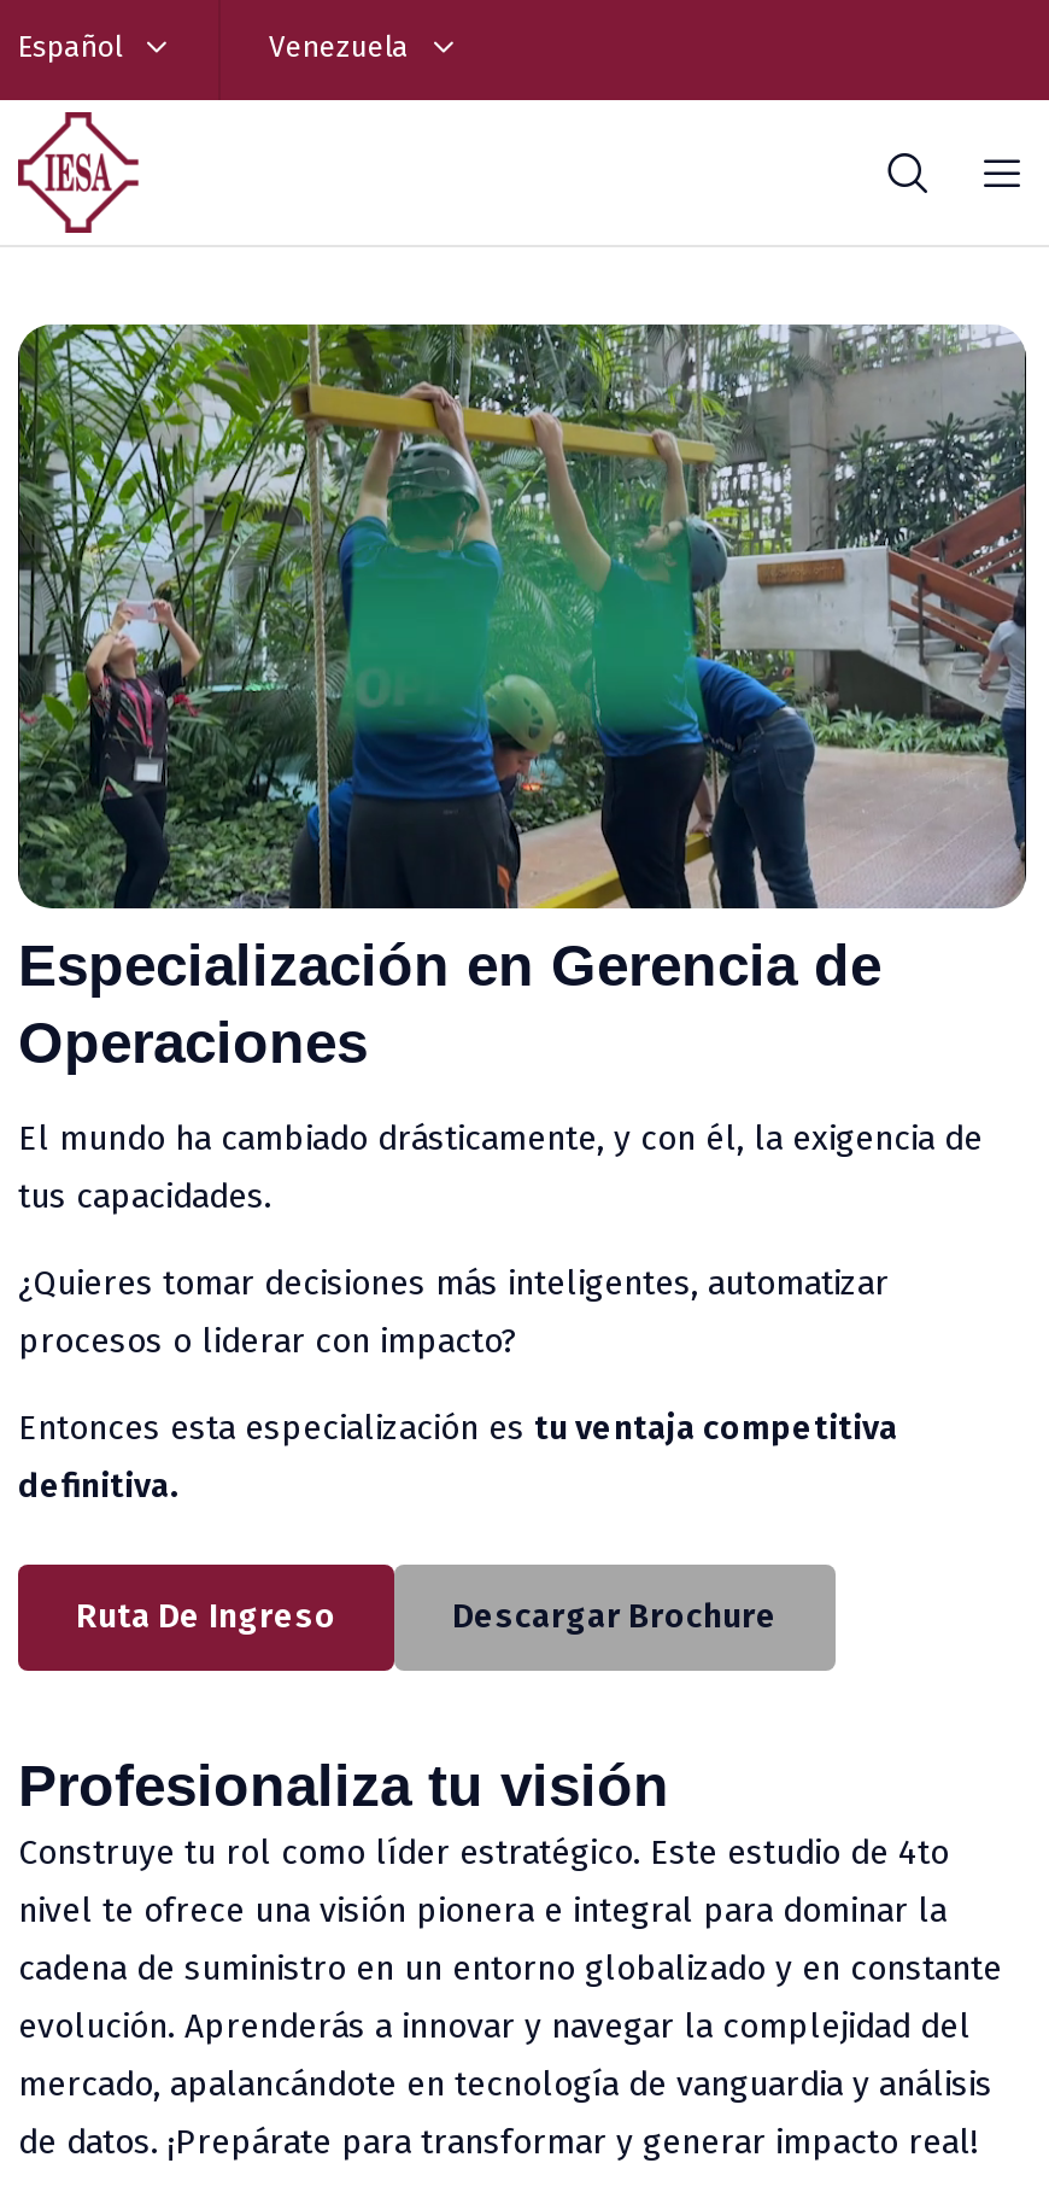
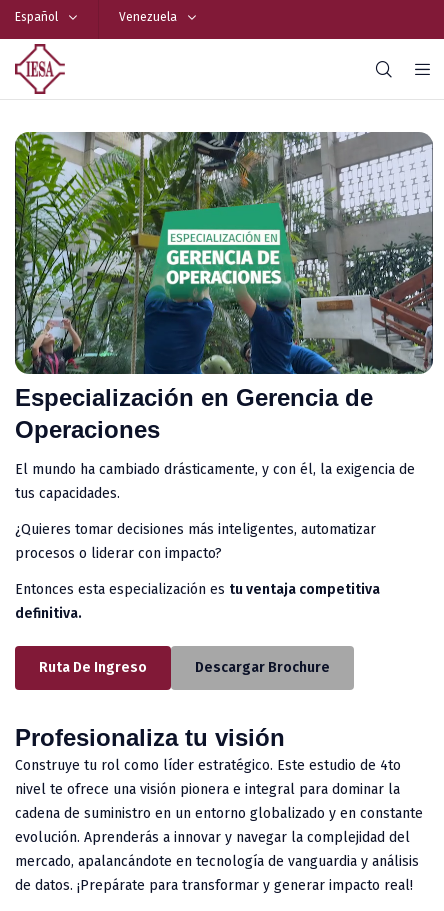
[18,322,1026,911] [image] -> [15,131,434,375] [image]

